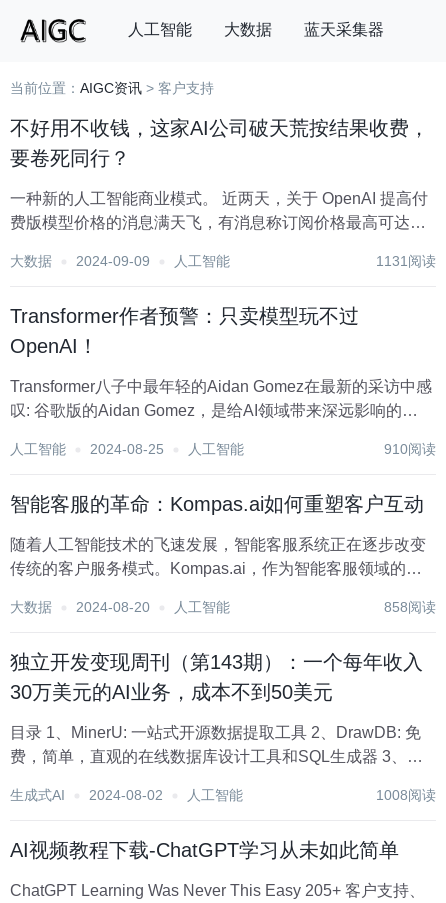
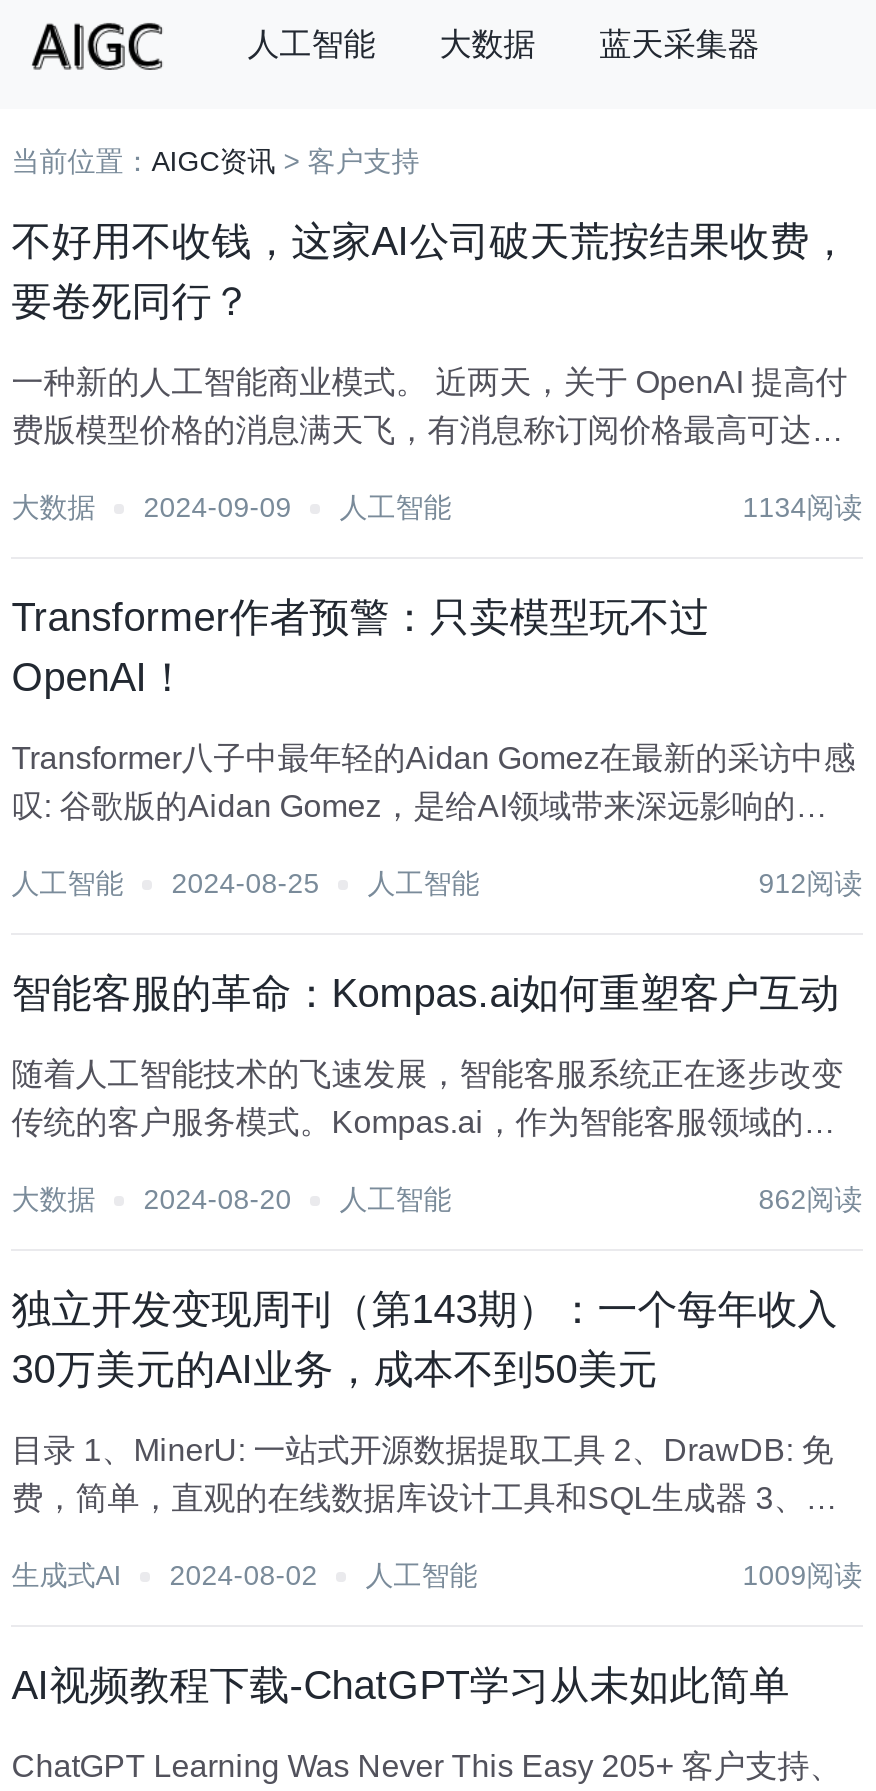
[376,253,436,269] 1131阅读 -> [743,491,863,523] 1134阅读
[384,441,436,457] 910阅读 -> [759,867,863,899] 912阅读
[384,599,436,615] 858阅读 -> [759,1183,863,1215] 862阅读
[376,787,436,803] 1008阅读 -> [743,1559,863,1591] 1009阅读

